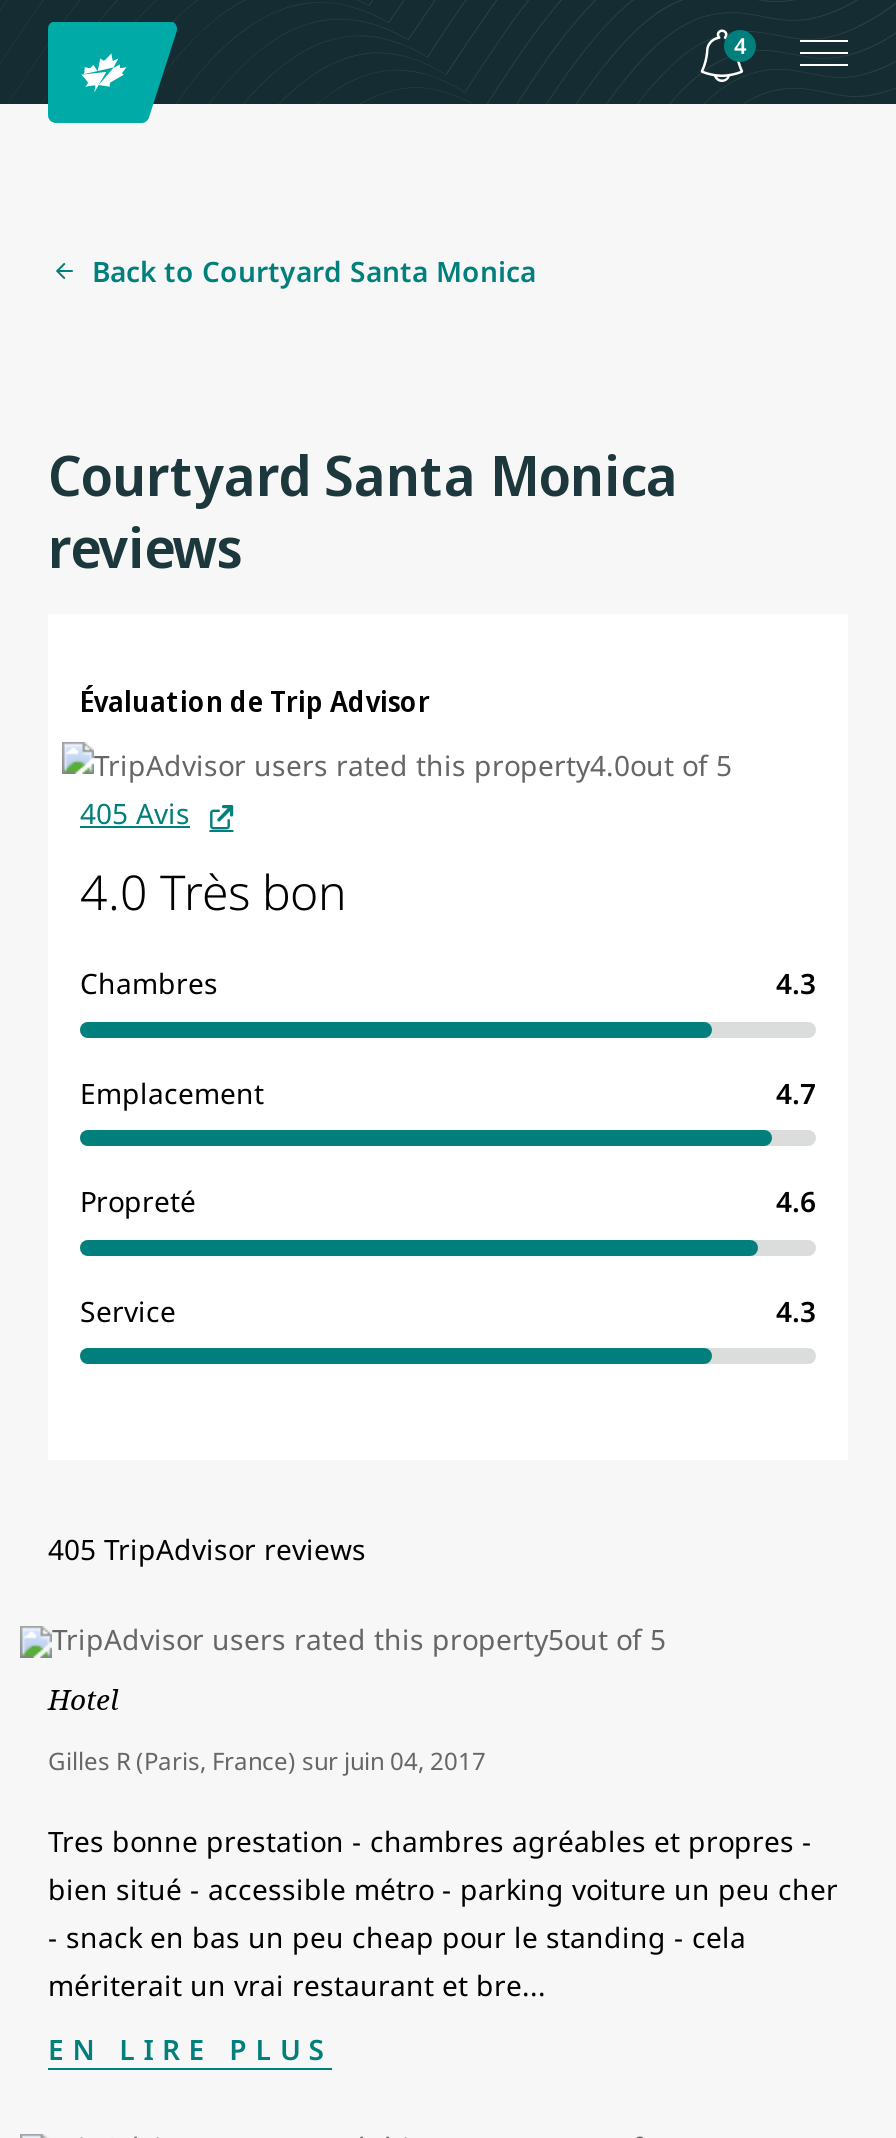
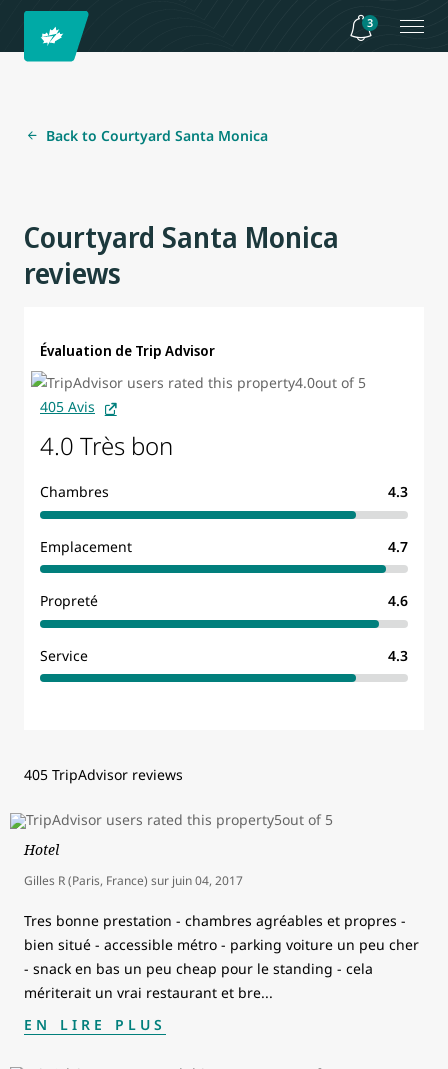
[734,29,746,59] 4 -> [367,14,373,29] 3

